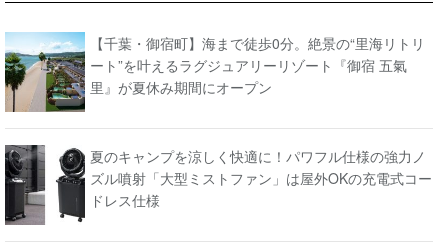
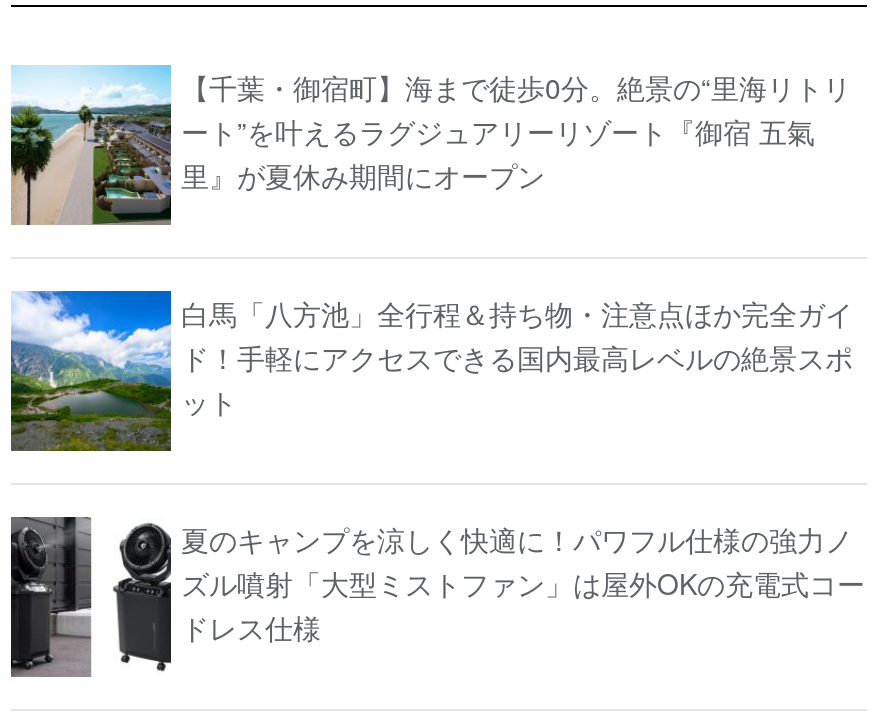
none -> [9,289,853,453] [image] | 白馬「八方池」全行程＆持ち物・注意点ほか完全ガイ | ド！手軽にアクセスできる国内最高レベルの絶景スポ | ット

